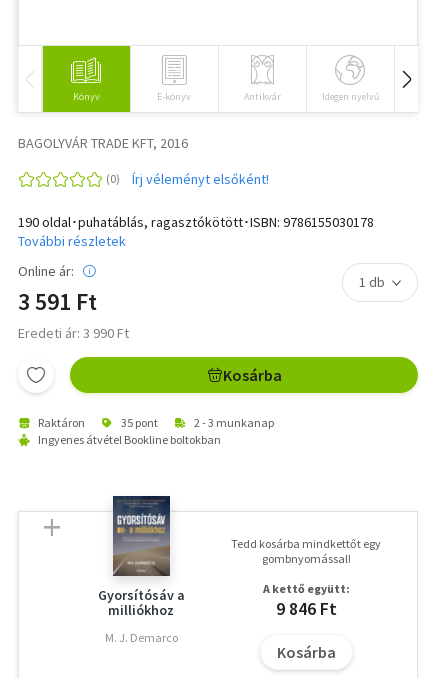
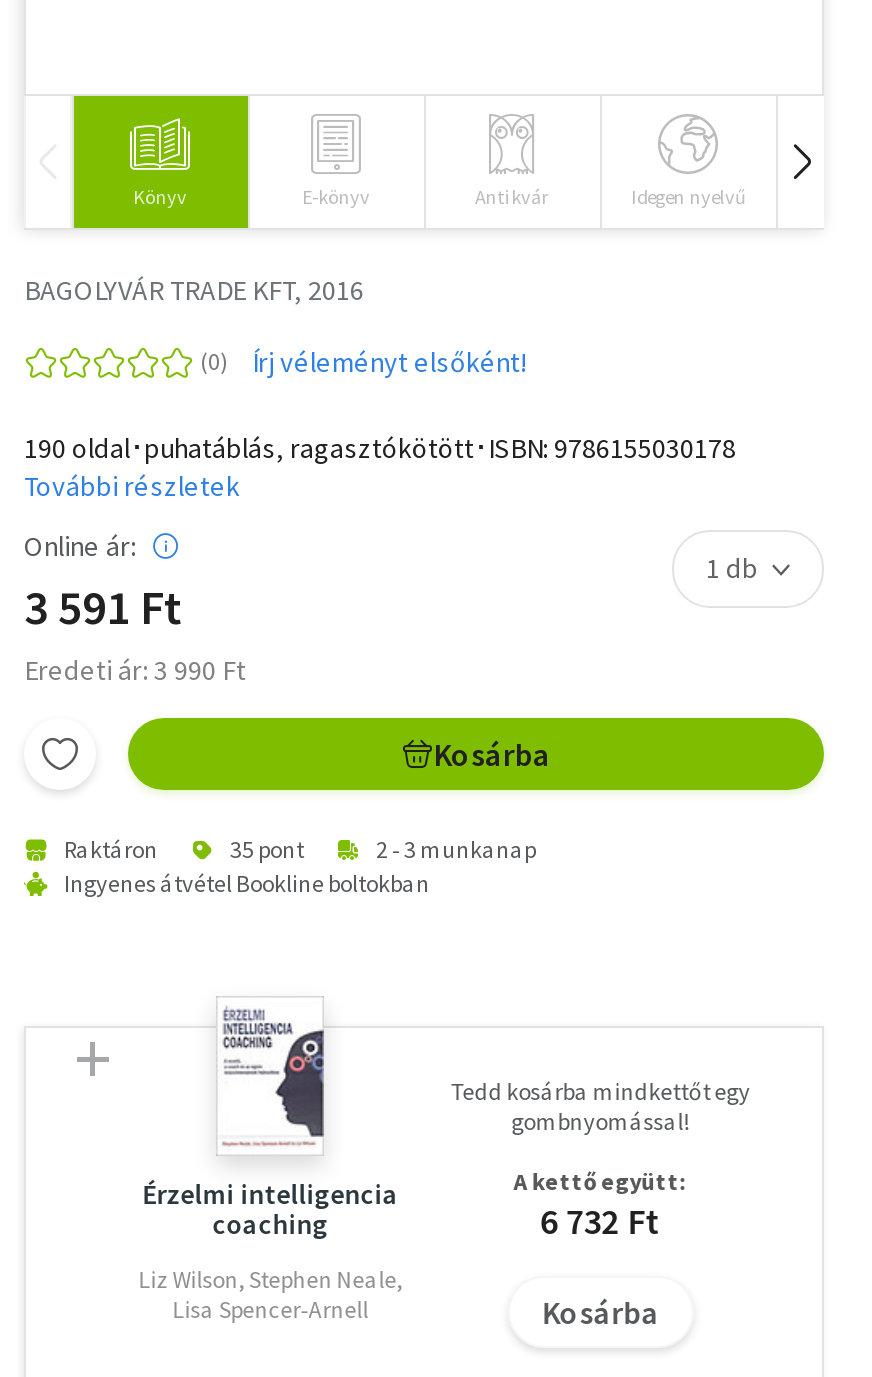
[98,495,185,619] [image] | Gyorsítósáv a | milliókhoz -> [142,996,398,1242] [image] | Érzelmi intelligencia | coaching
[276,597,337,620] 9 846 Ft -> [540,1198,662,1244] 6 732 Ft
[105,630,178,645] M. J. Demarco -> [138,1264,402,1324] Liz Wilson, Stephen Neale, | Lisa Spencer-Arnell

